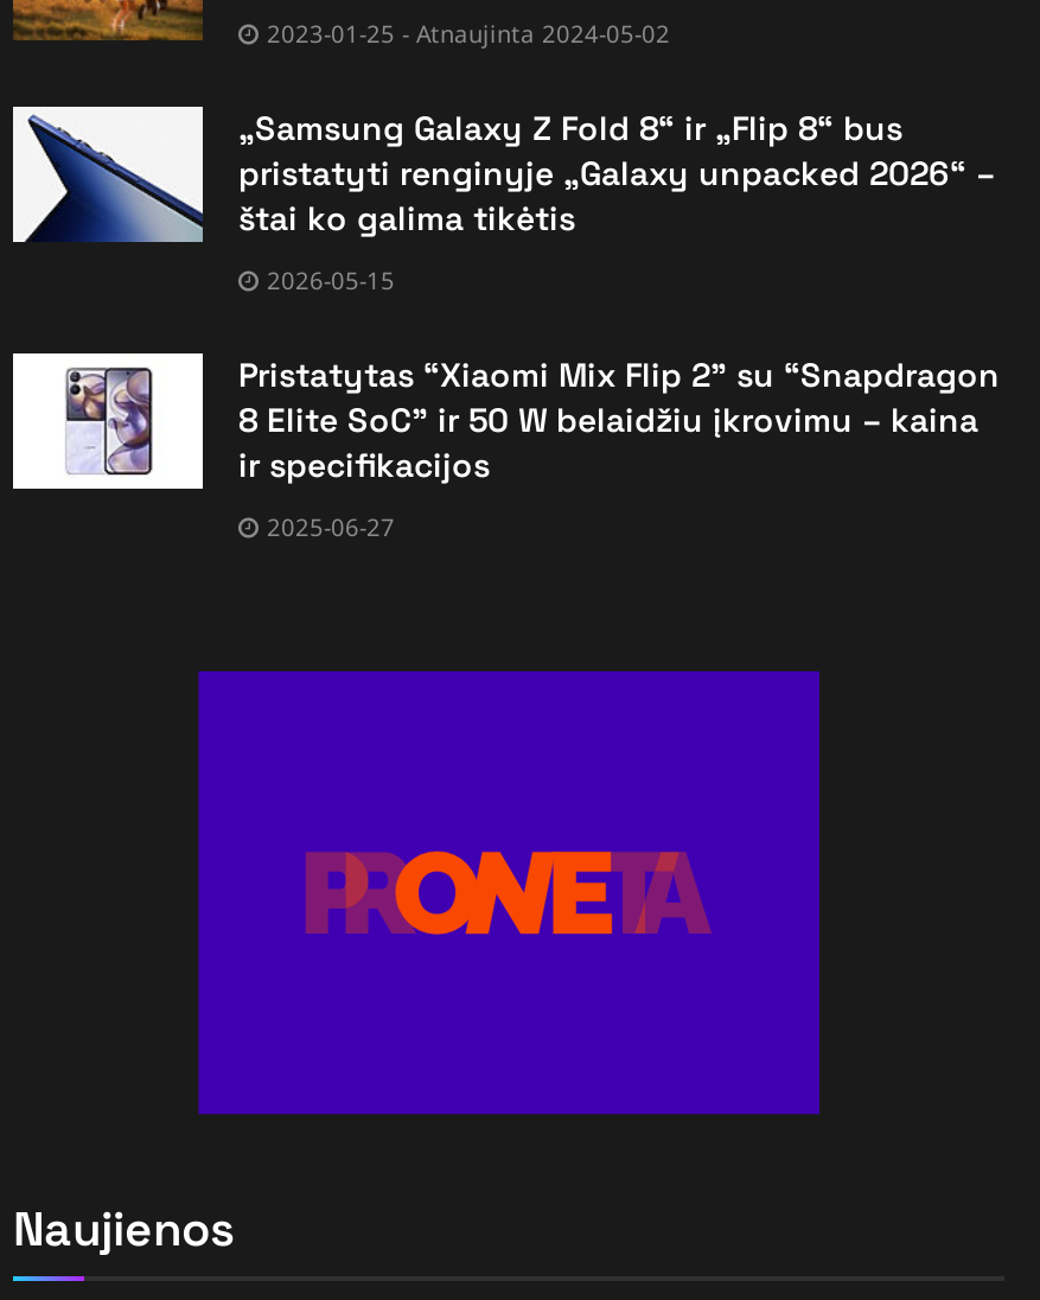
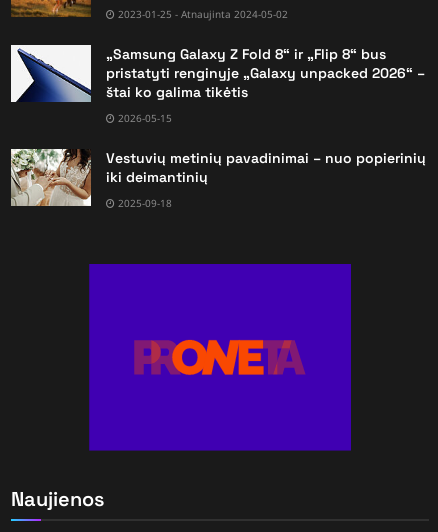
[13,351,1000,491] [image] | Pristatytas “Xiaomi Mix Flip 2” su “Snapdragon | 8 Elite SoC” ir 50 W belaidžiu įkrovimu – kaina | ir specifikacijos -> [10,148,426,207] [image] | Vestuvių metinių pavadinimai – nuo popierinių | iki deimantinių
[260,510,395,543] 2025-06-27 -> [115,196,172,210] 2025-09-18

